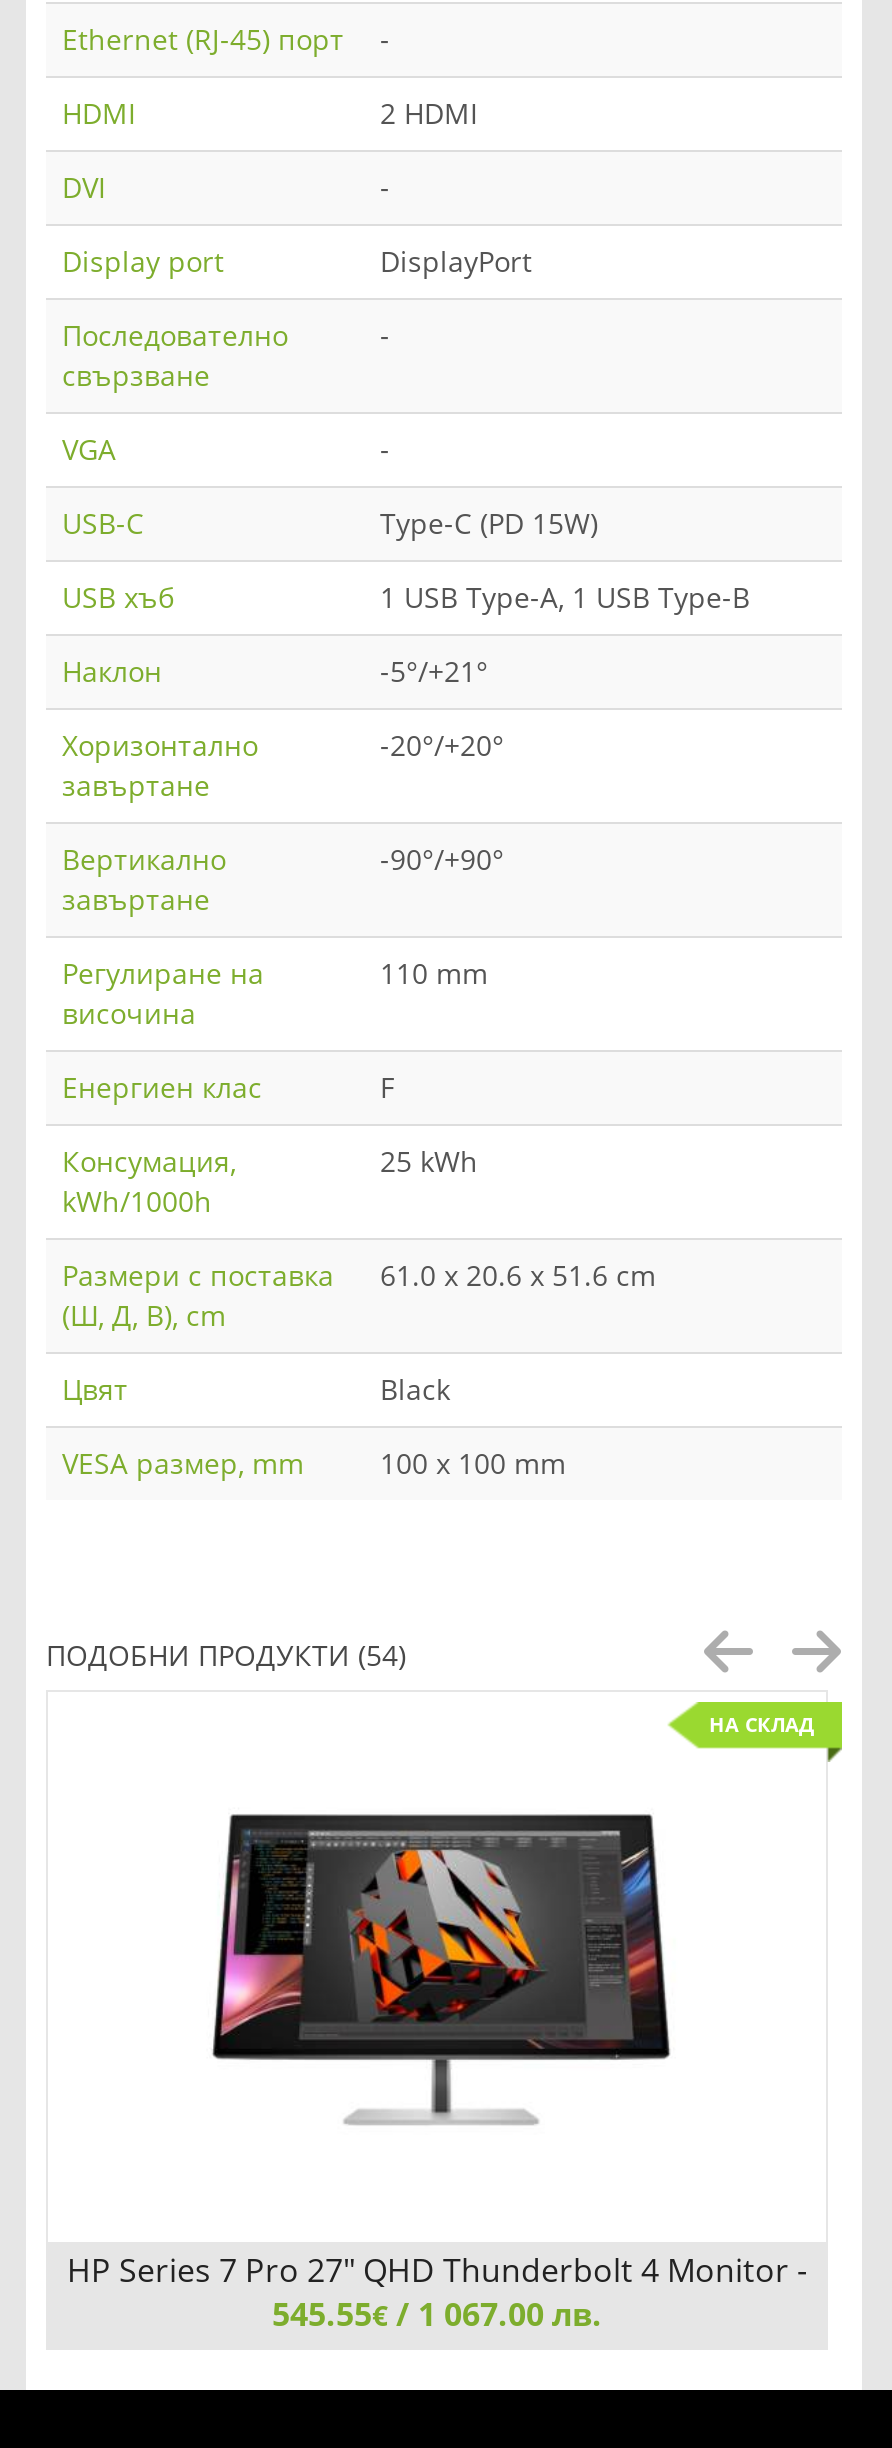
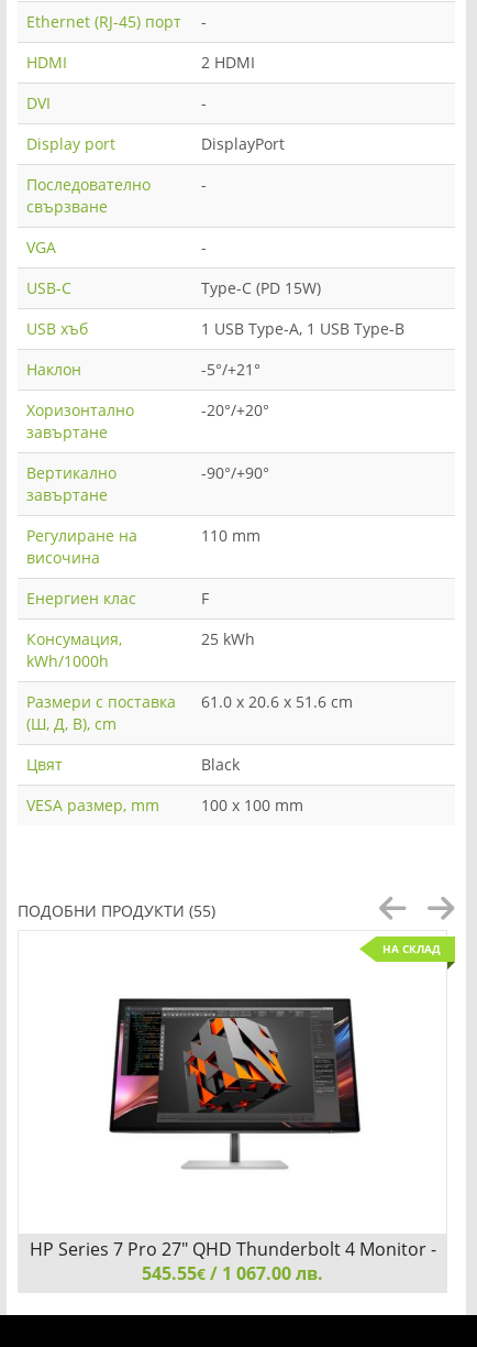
[46,1636,406,1674] ПОДОБНИ ПРОДУКТИ (54) -> [18,900,215,921] ПОДОБНИ ПРОДУКТИ (55)

